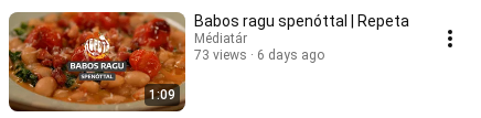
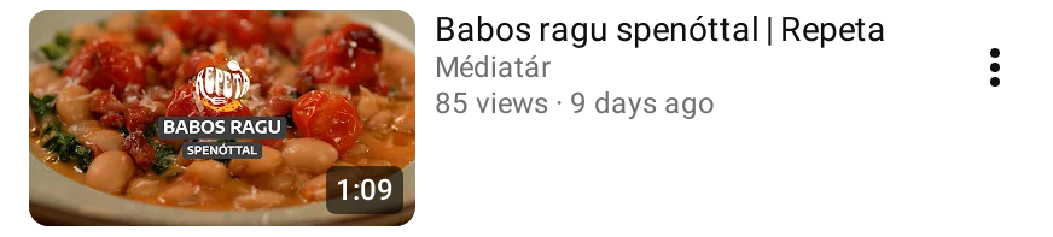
[194,48,247,63] 73 views -> [435,88,548,122] 85 views
[257,48,324,63] 6 days ago -> [570,88,715,122] 9 days ago

